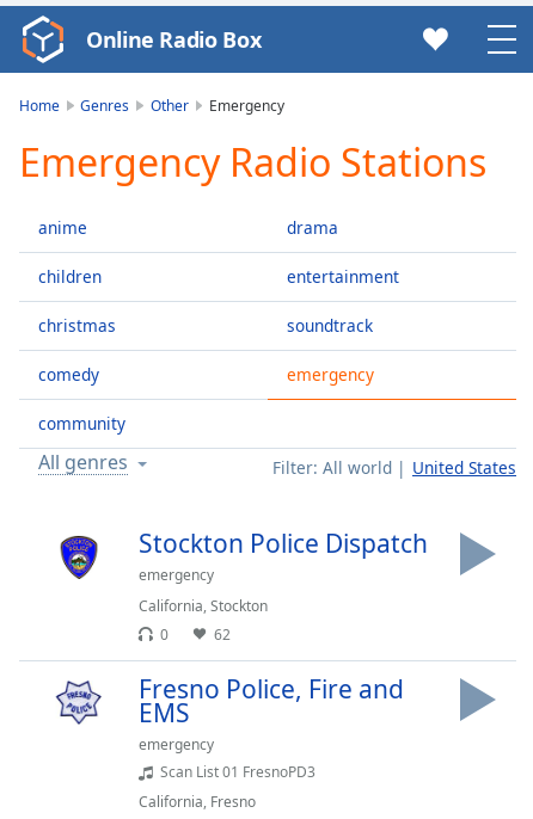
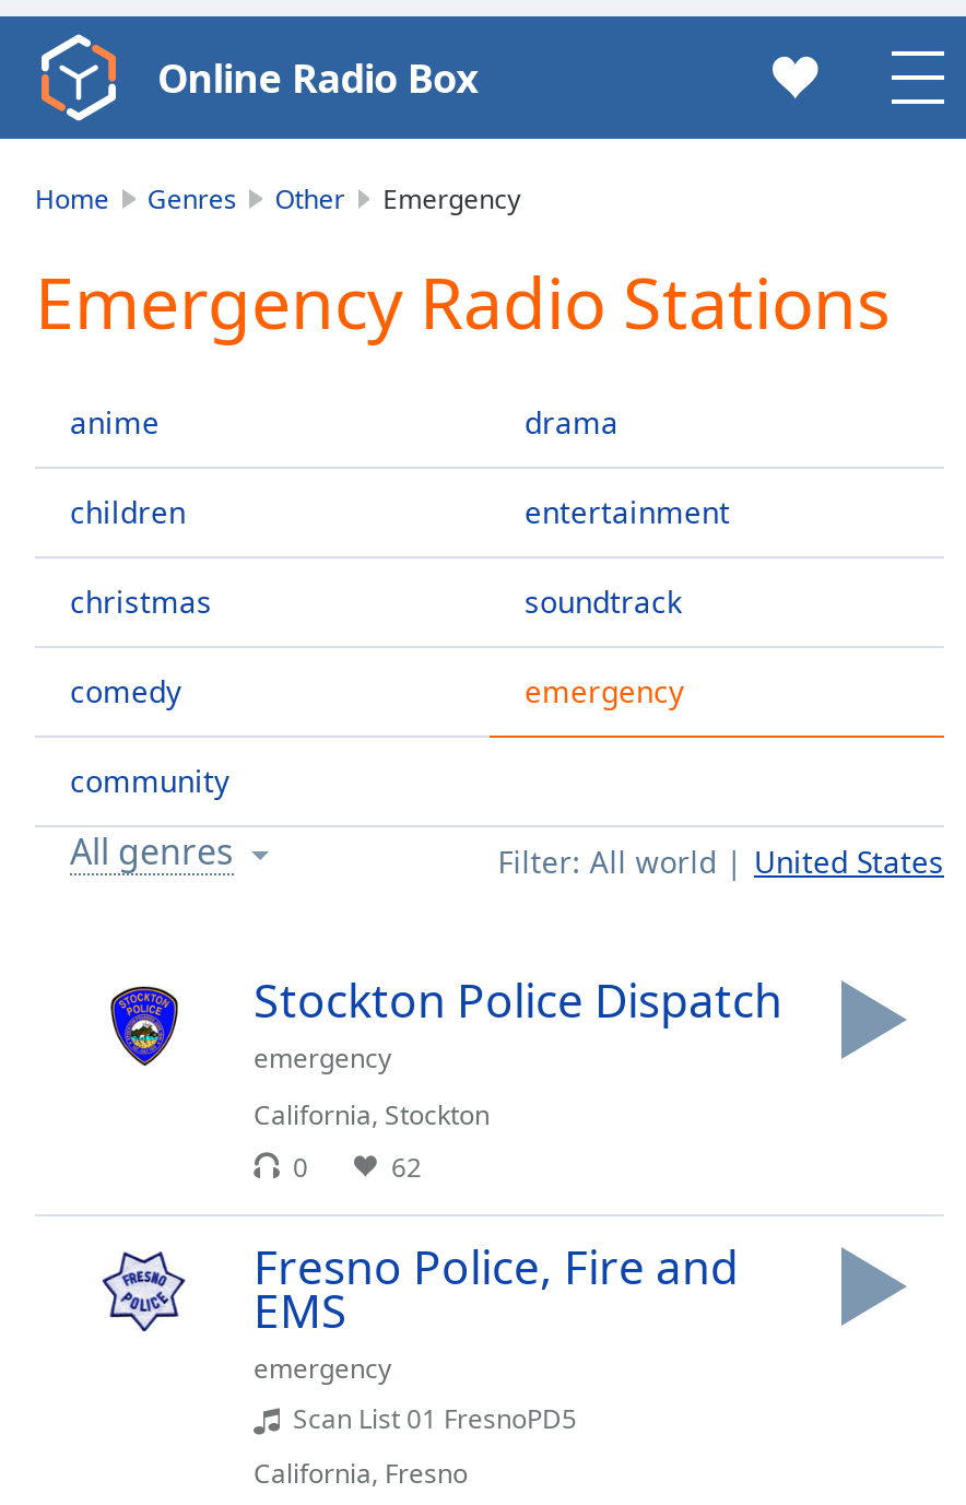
[160,762,315,782] Scan List 01 FresnoPD3 -> [293,1400,577,1437] Scan List 01 FresnoPD5

